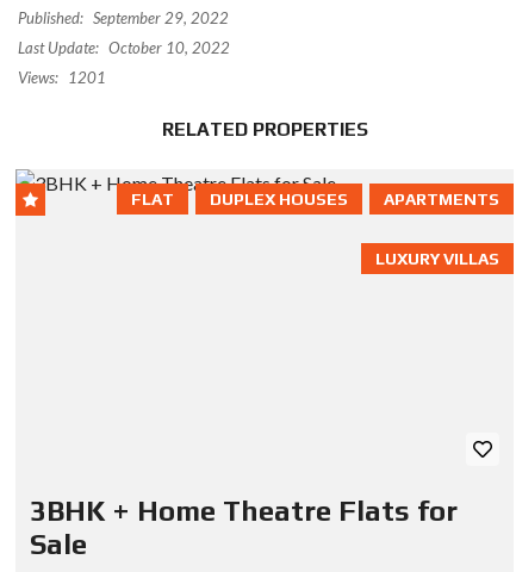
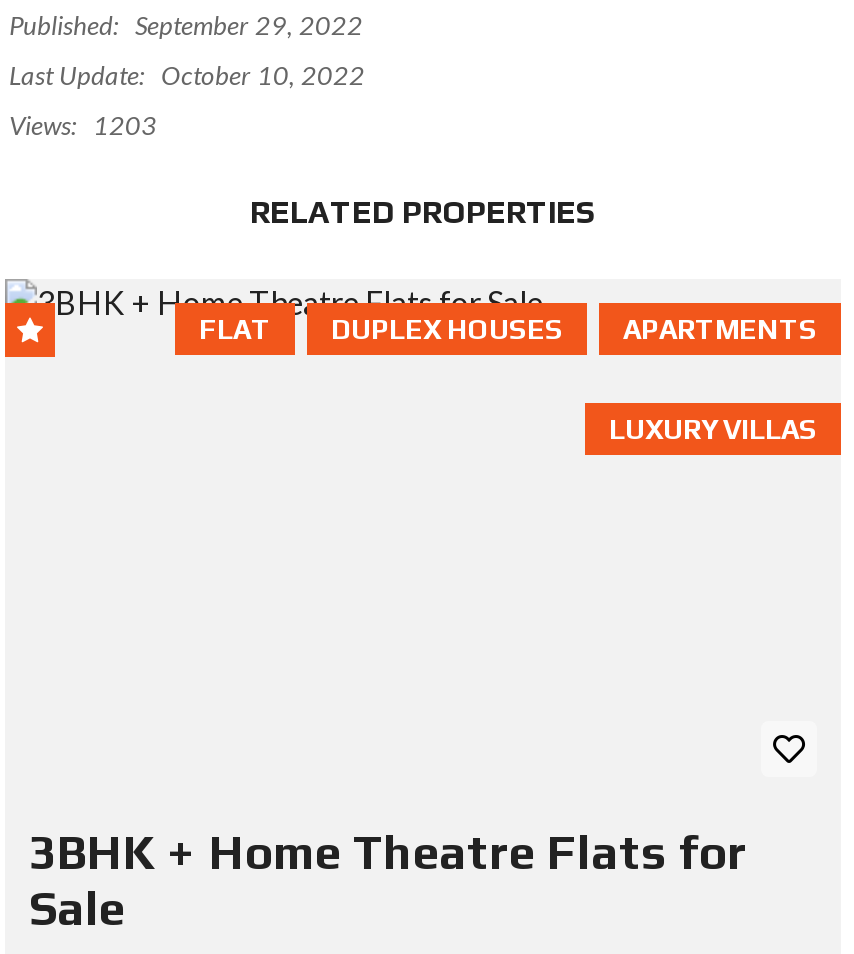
[18,68,106,87] Views: 1201 -> [9,109,157,141] Views: 1203

